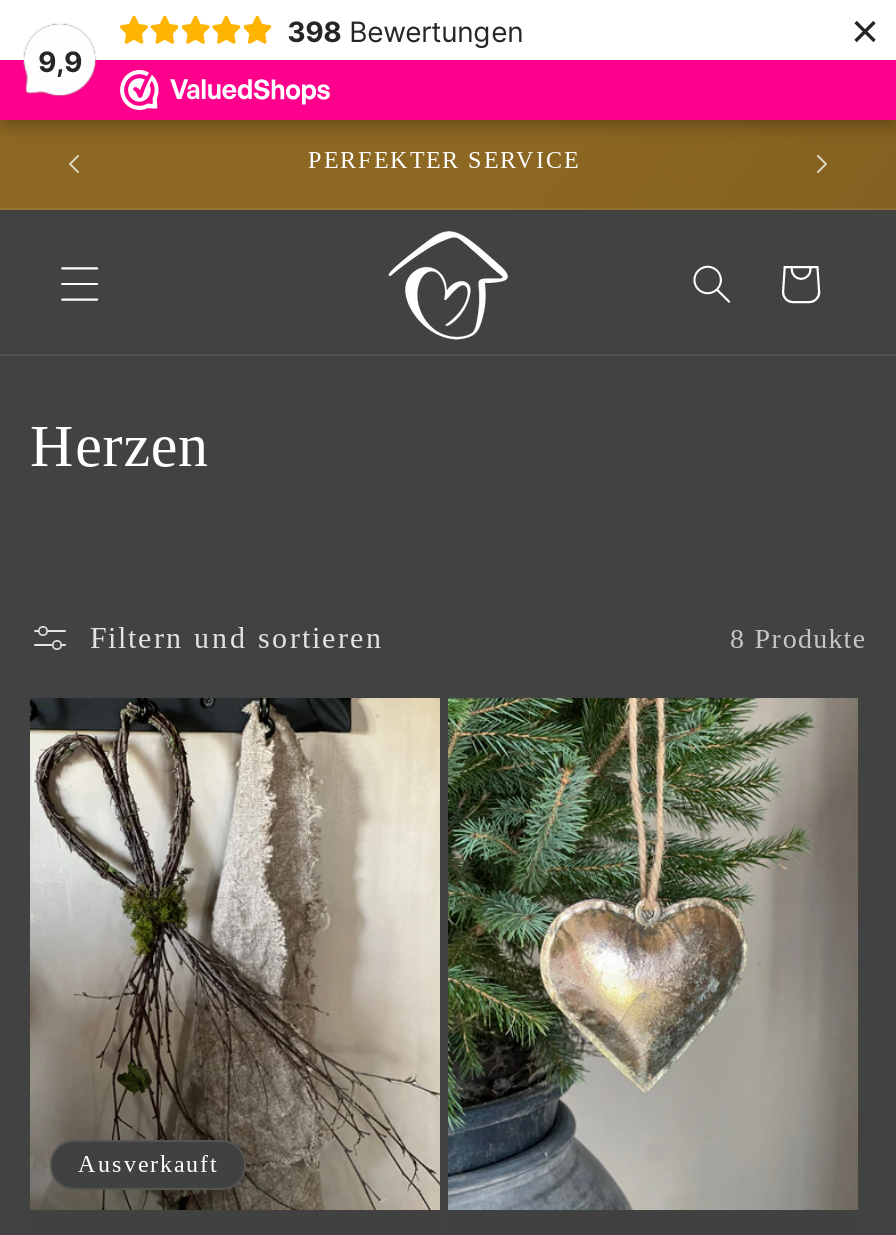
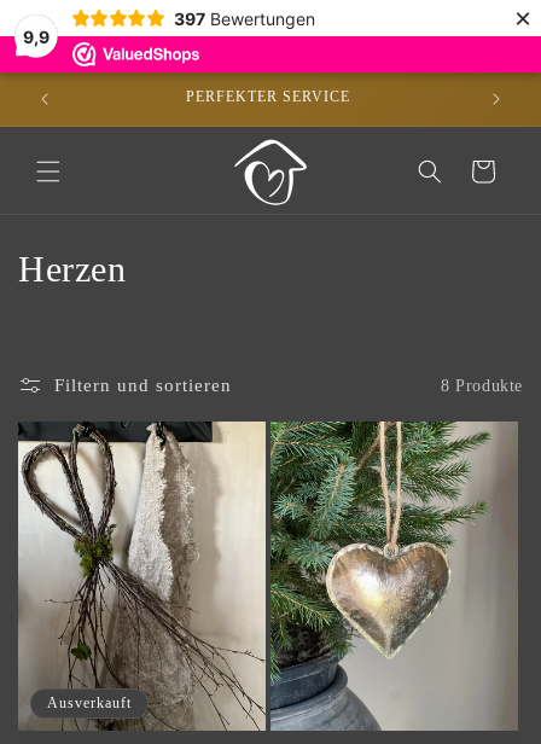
[287,13,523,47] 398 Bewertungen -> [173,8,315,28] 397 Bewertungen

